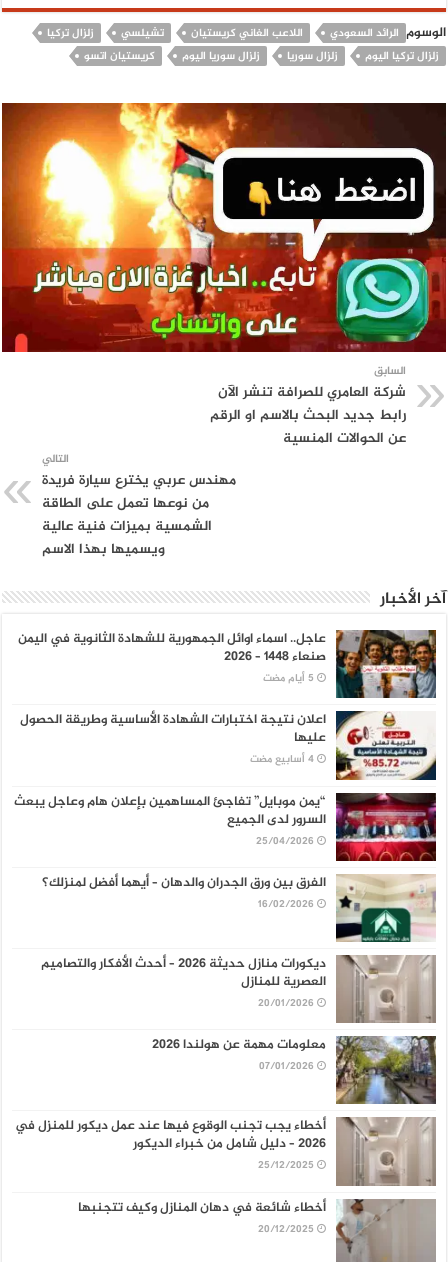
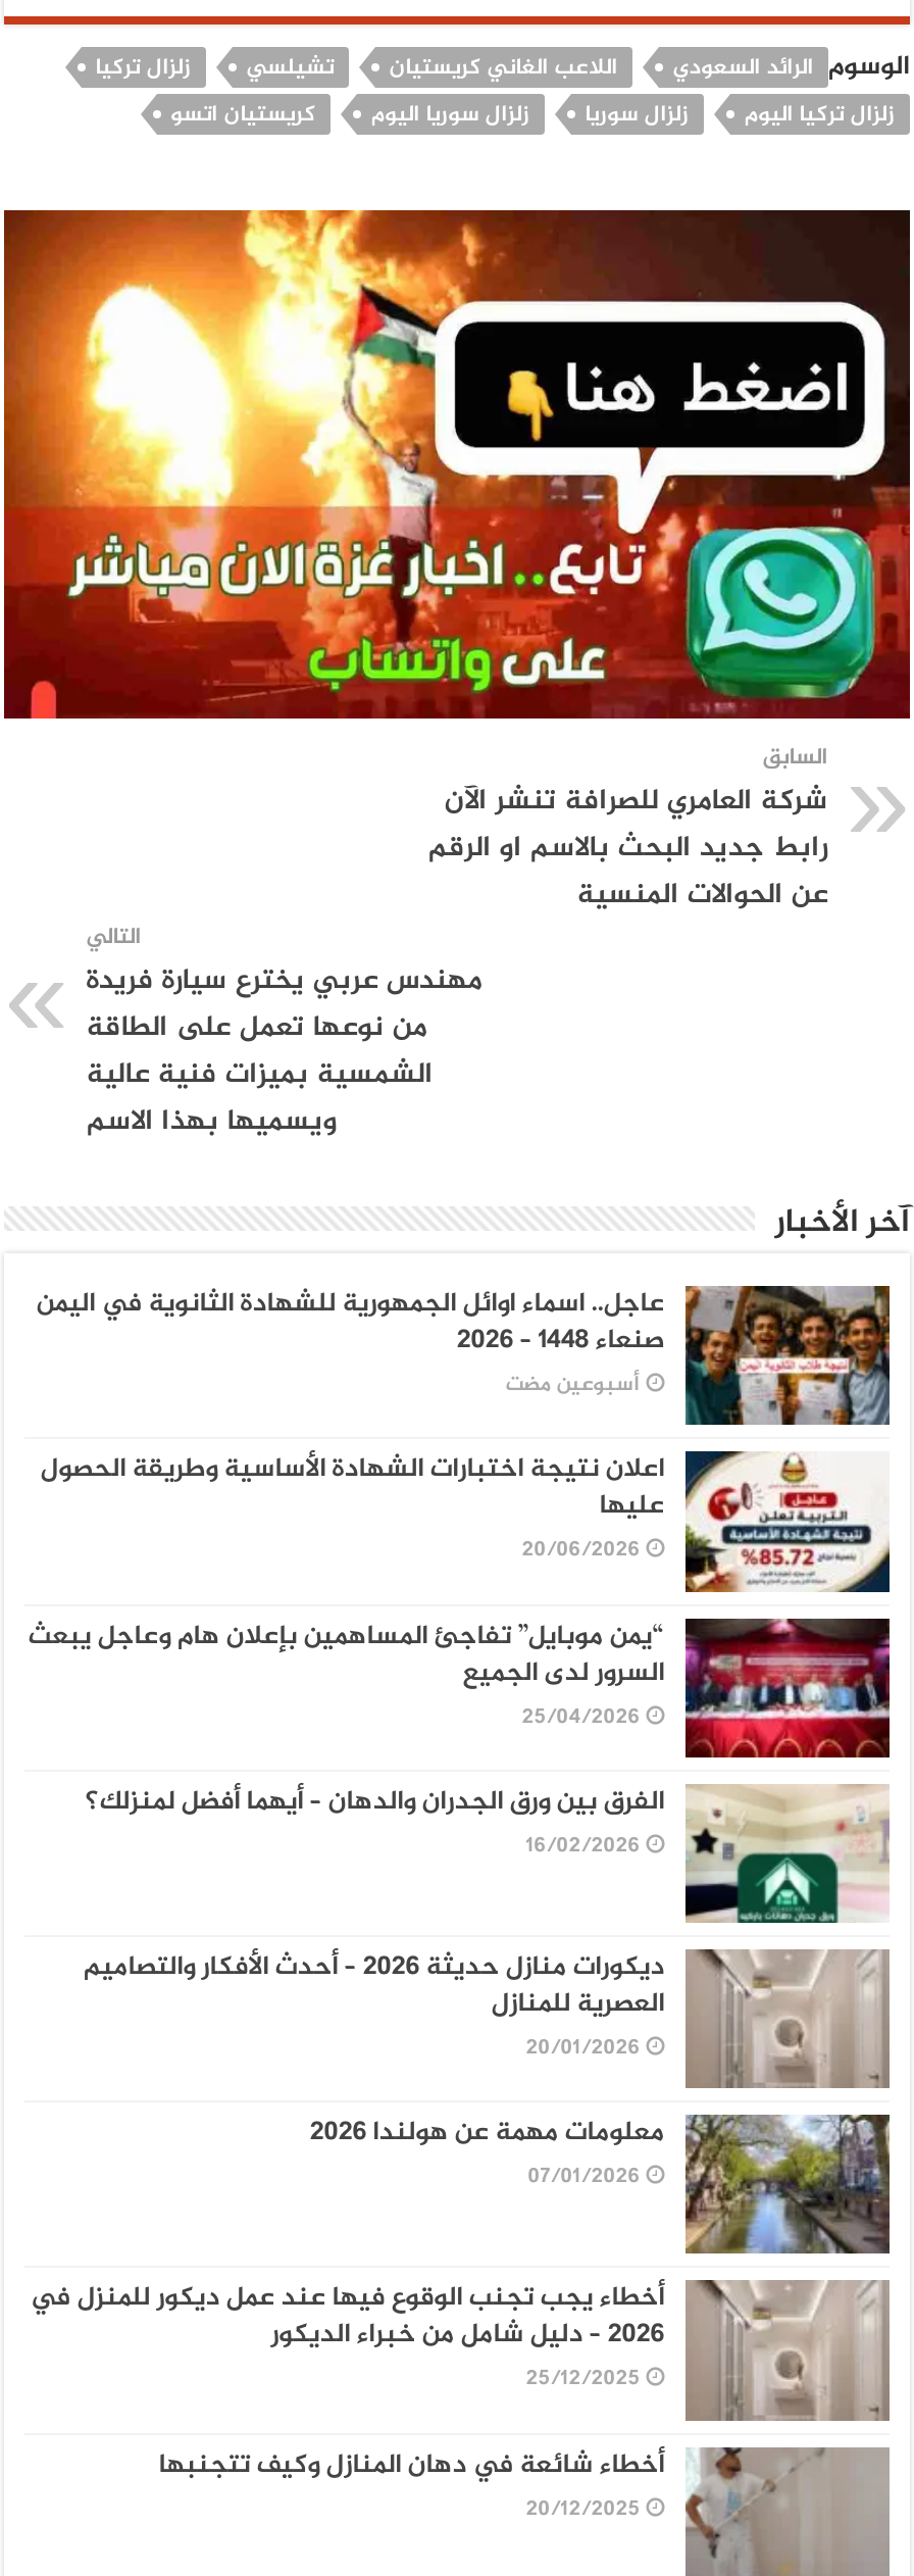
none -> [510,1368,644,1403] أسبوعين مضت
none -> [526,1534,644,1569] 20/06/2026

